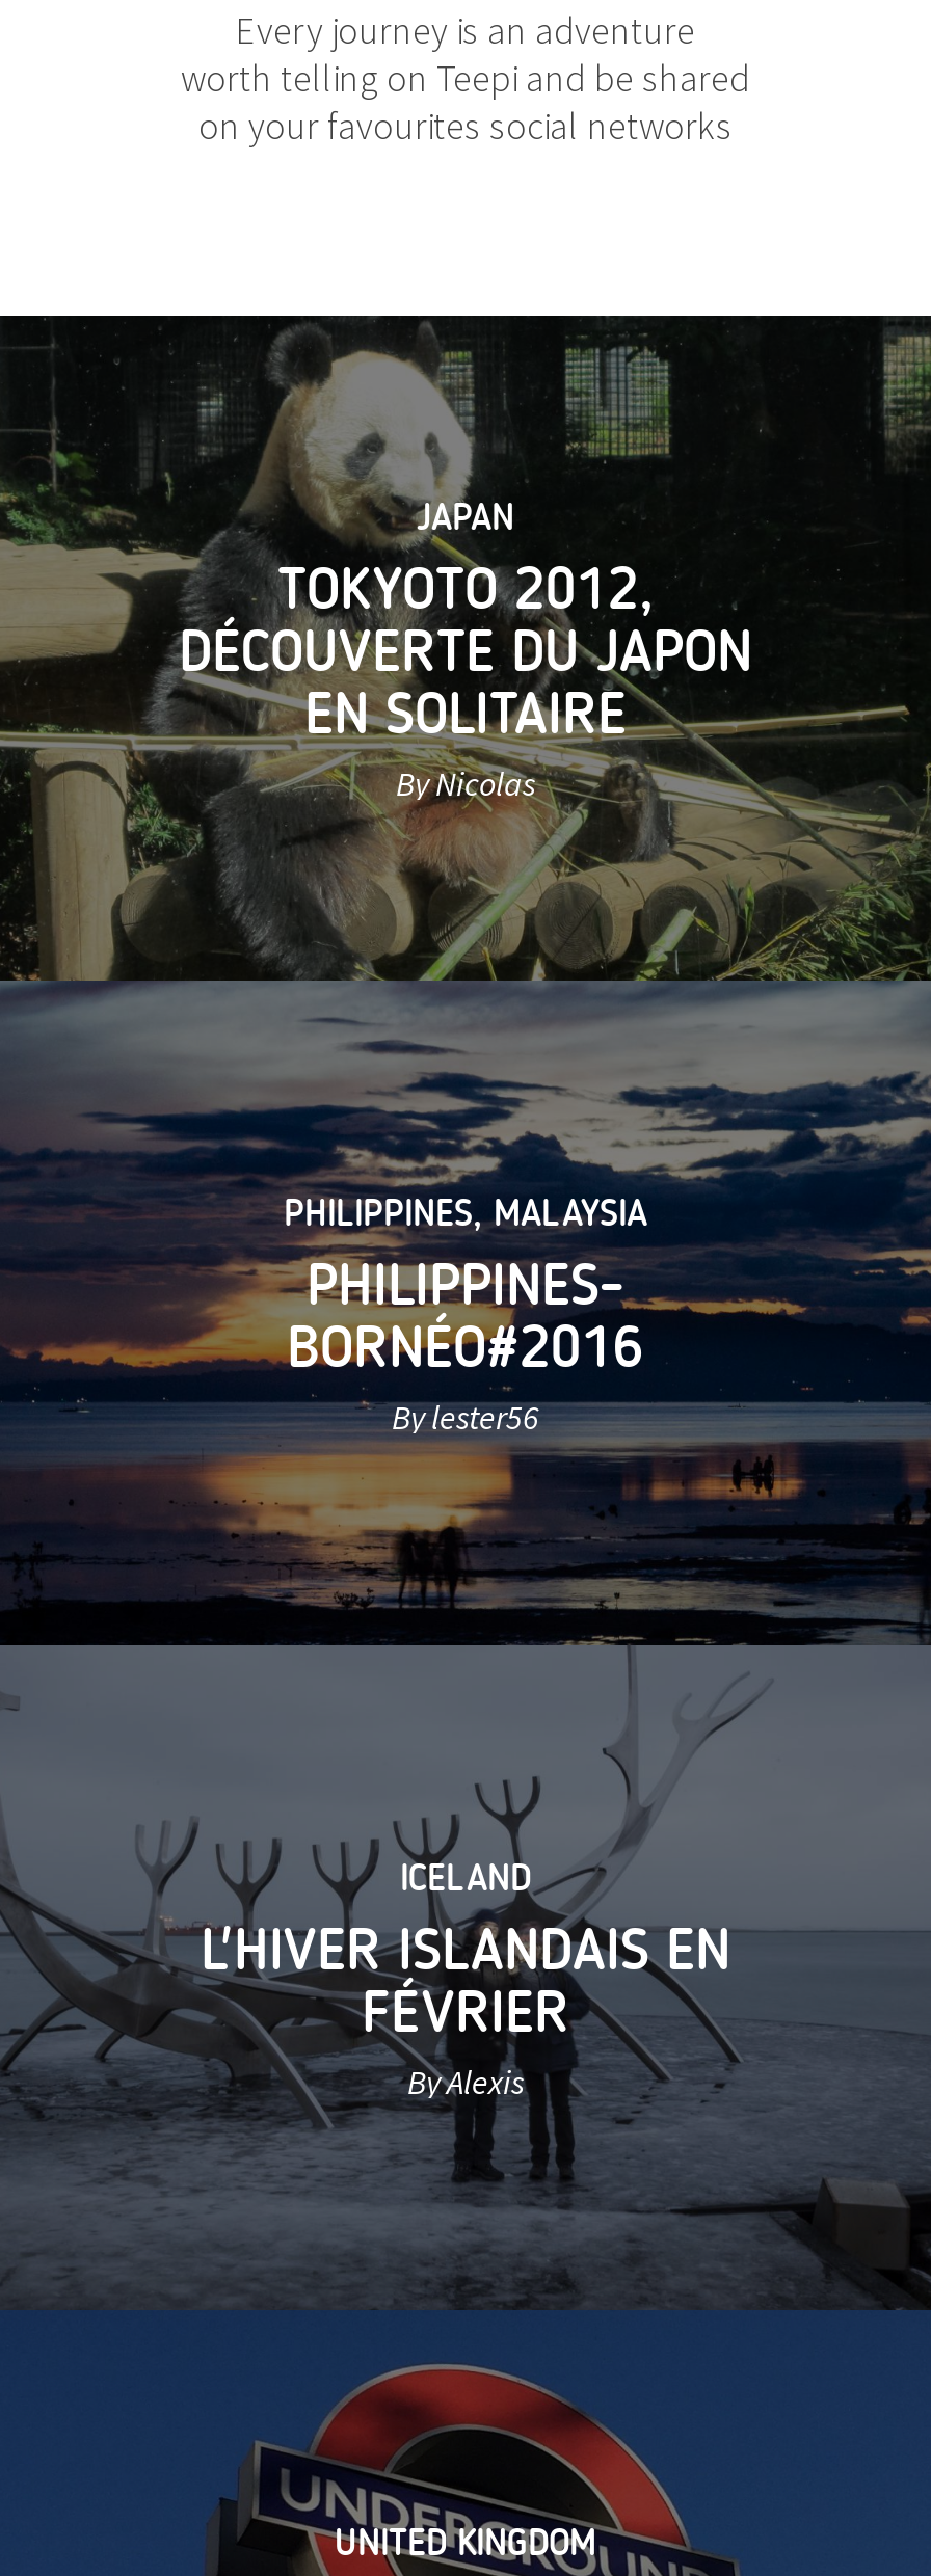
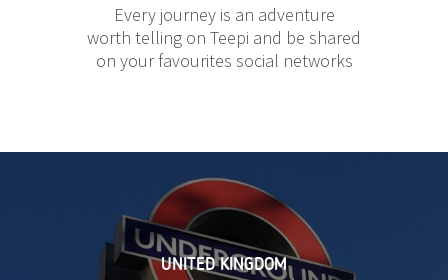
[6,316,925,2310] [image] | JAPAN | TOKYOTO 2012, | DÉCOUVERTE DU JAPON | EN SOLITAIRE | By Nicolas -> none
[284,1190,647,1438] PHILIPPINES, MALAYSIA | PHILIPPINES- | BORNÉO#2016 | By lester56 -> none
[201,1855,730,2102] ICELAND | L'HIVER ISLANDAIS EN | FÉVRIER | By Alexis -> none

